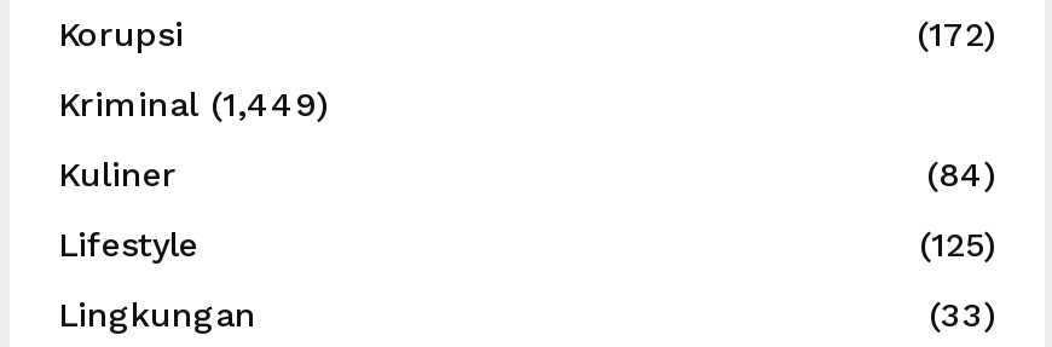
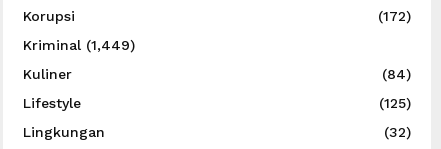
[929,295,996,334] (33) -> [384,124,411,140] (32)

